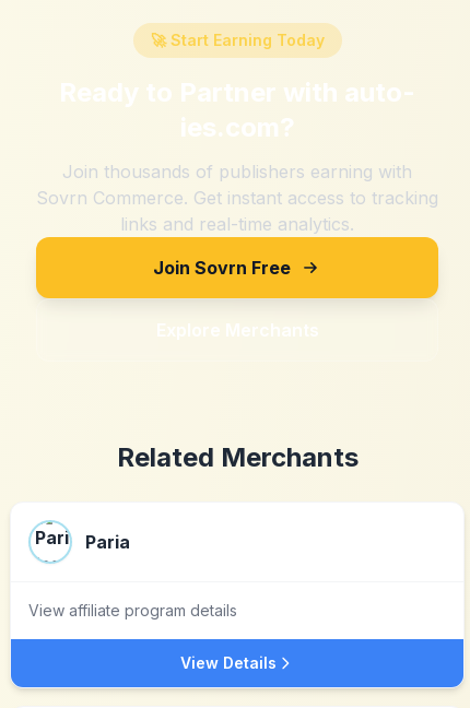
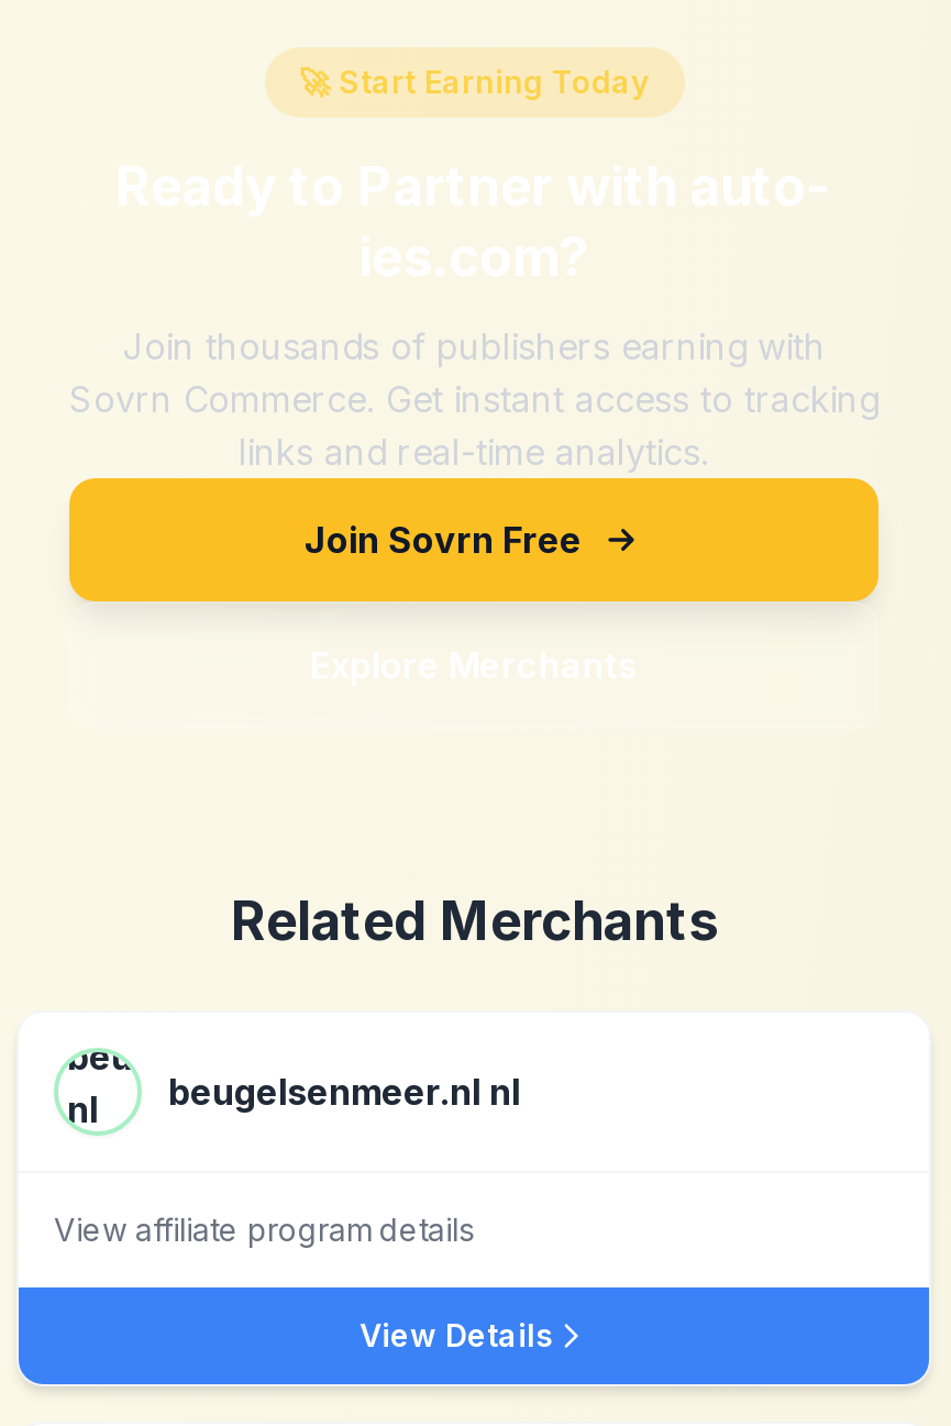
[35,520,130,563] [image] | Paria -> [54,1050,520,1131] [image] | beugelsenmeer.nl nl

